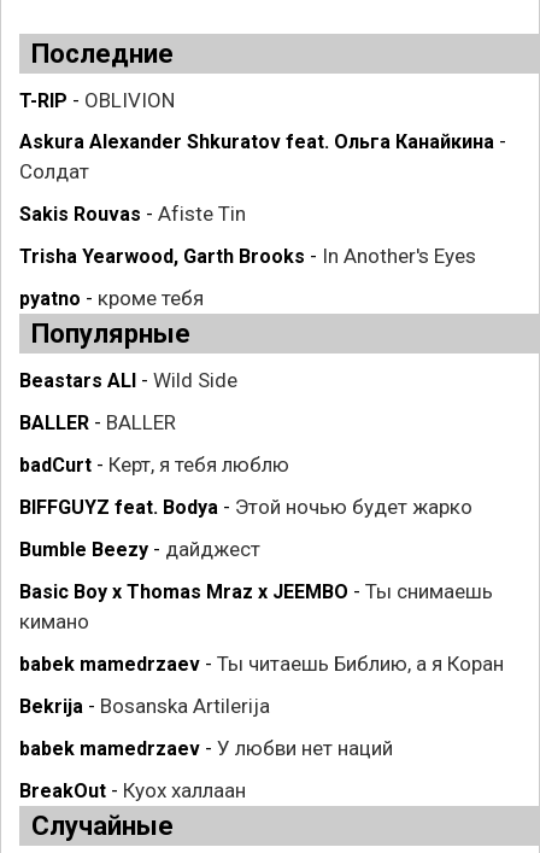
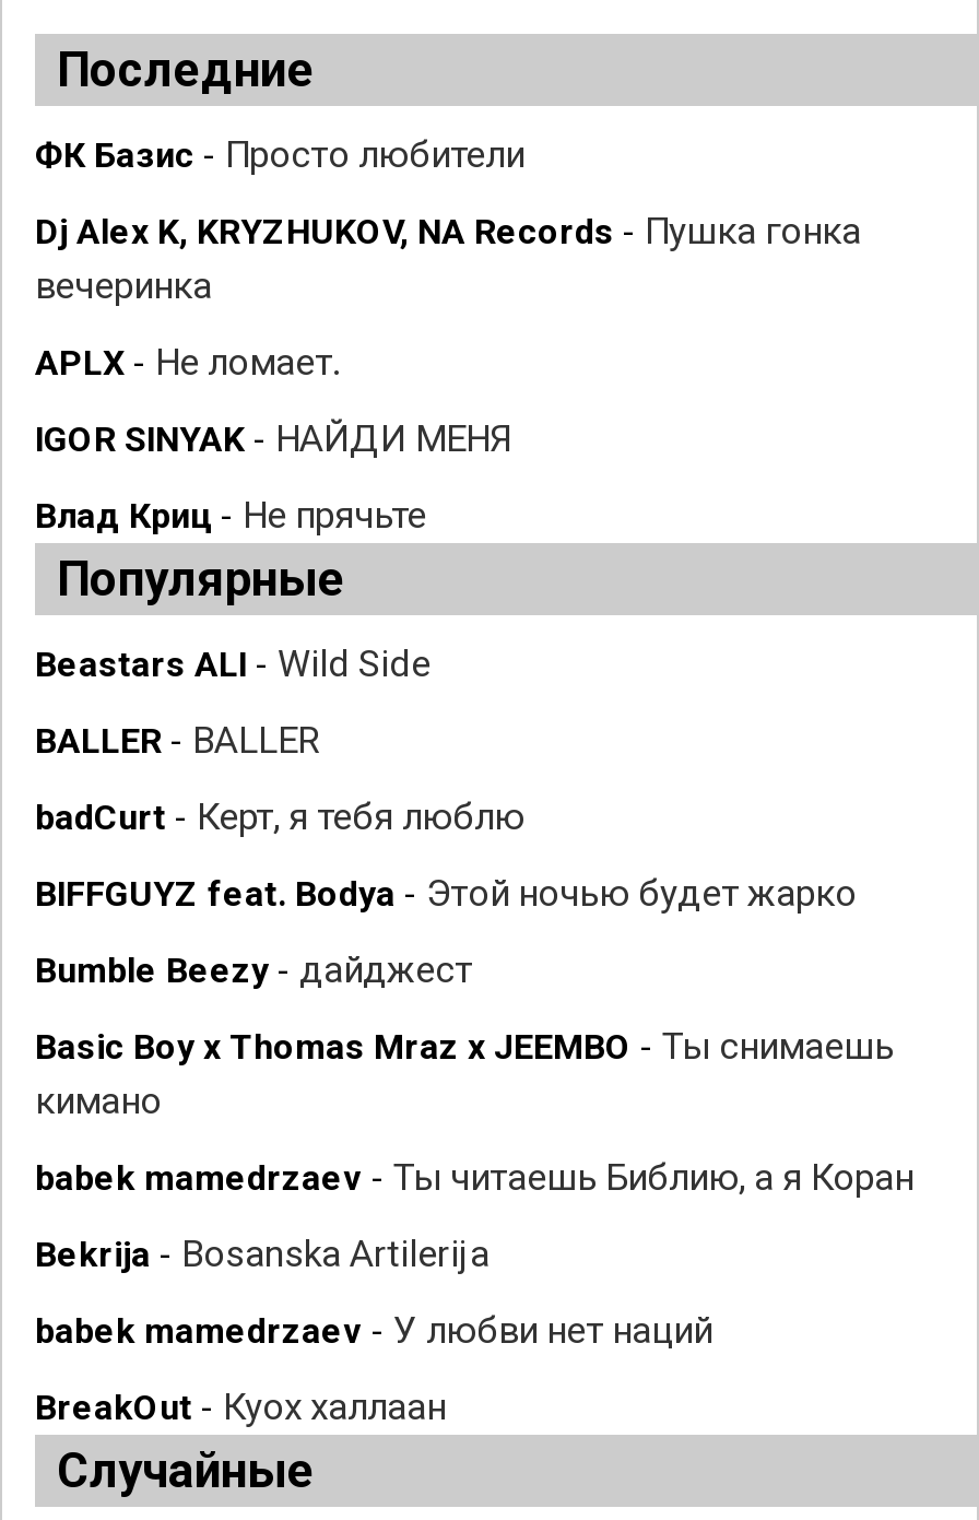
[19,88,175,112] T-RIP - OBLIVION -> [35,132,524,176] ФК Базис - Просто любители
[19,130,506,183] Askura Alexander Shkuratov feat. Ольга Канайкина - | Солдат -> [35,209,861,307] Dj Alex K, KRYZHUKOV, NA Records - Пушка гонка | вечеринка
[19,201,246,226] Sakis Rouvas - Afiste Tin -> [35,340,341,384] APLX - Не ломает.
[19,244,476,268] Trisha Yearwood, Garth Brooks - In Another's Eyes -> [35,416,511,460] IGOR SINYAK - НАЙДИ МЕНЯ
[19,286,204,310] pyatno - кроме тебя -> [35,493,426,537] Влад Криц - Не прячьте

